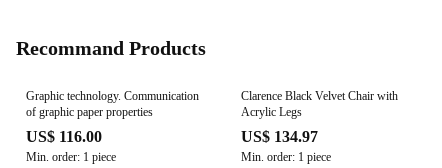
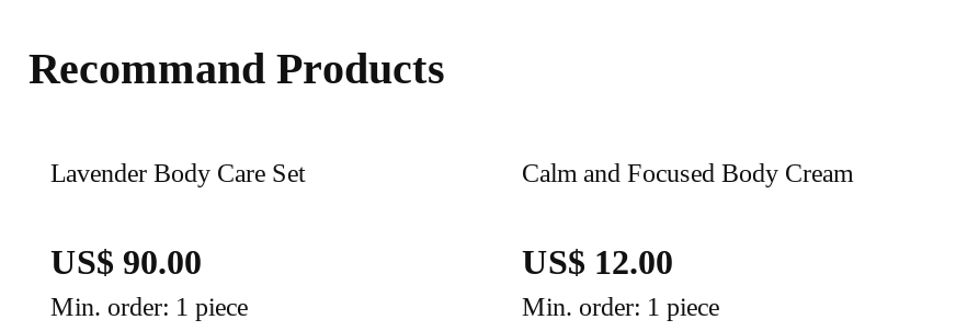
[26,88,199,118] Graphic technology. Communication | of graphic paper properties -> [50,157,305,187] Lavender Body Care Set
[241,88,398,118] Clarence Black Velvet Chair with | Acrylic Legs -> [522,157,853,187] Calm and Focused Body Cream
[26,127,102,144] US$ 116.00 -> [50,242,202,279] US$ 90.00
[241,127,318,144] US$ 134.97 -> [522,242,673,279] US$ 12.00

